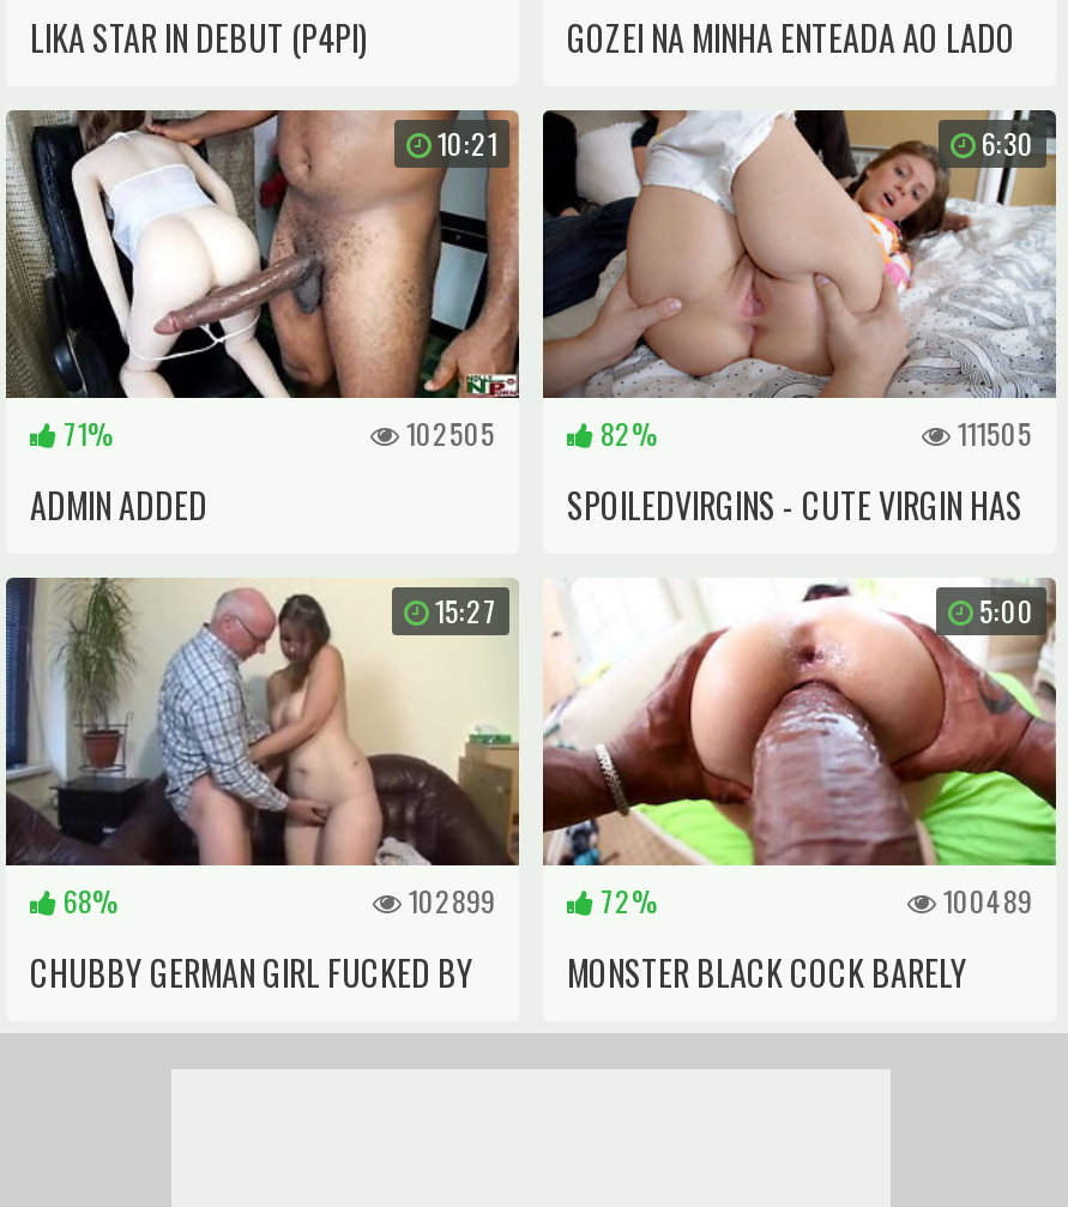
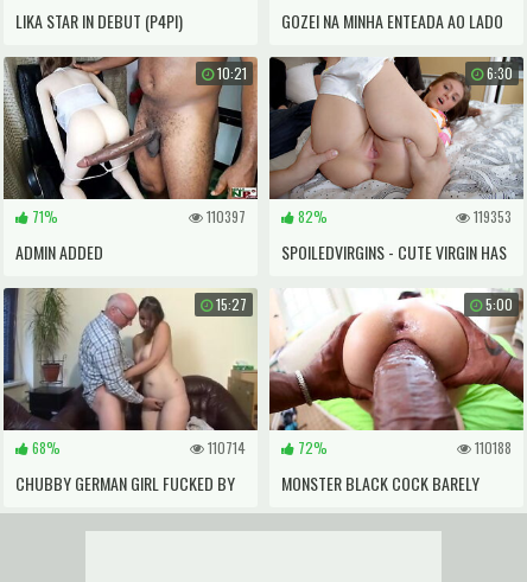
[399,412,495,453] 102505 -> [203,206,246,226] 110397
[951,412,1032,453] 111505 -> [470,206,512,226] 119353
[402,880,495,921] 102899 -> [204,438,246,458] 110714
[936,880,1032,921] 100489 -> [471,438,512,458] 110188

